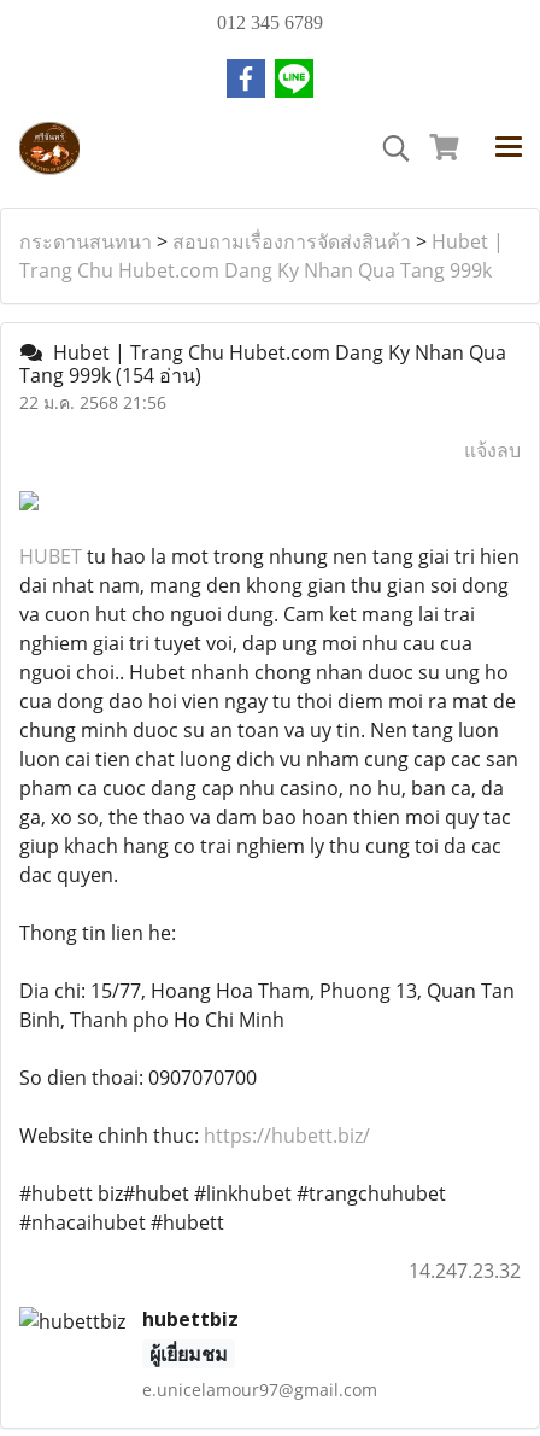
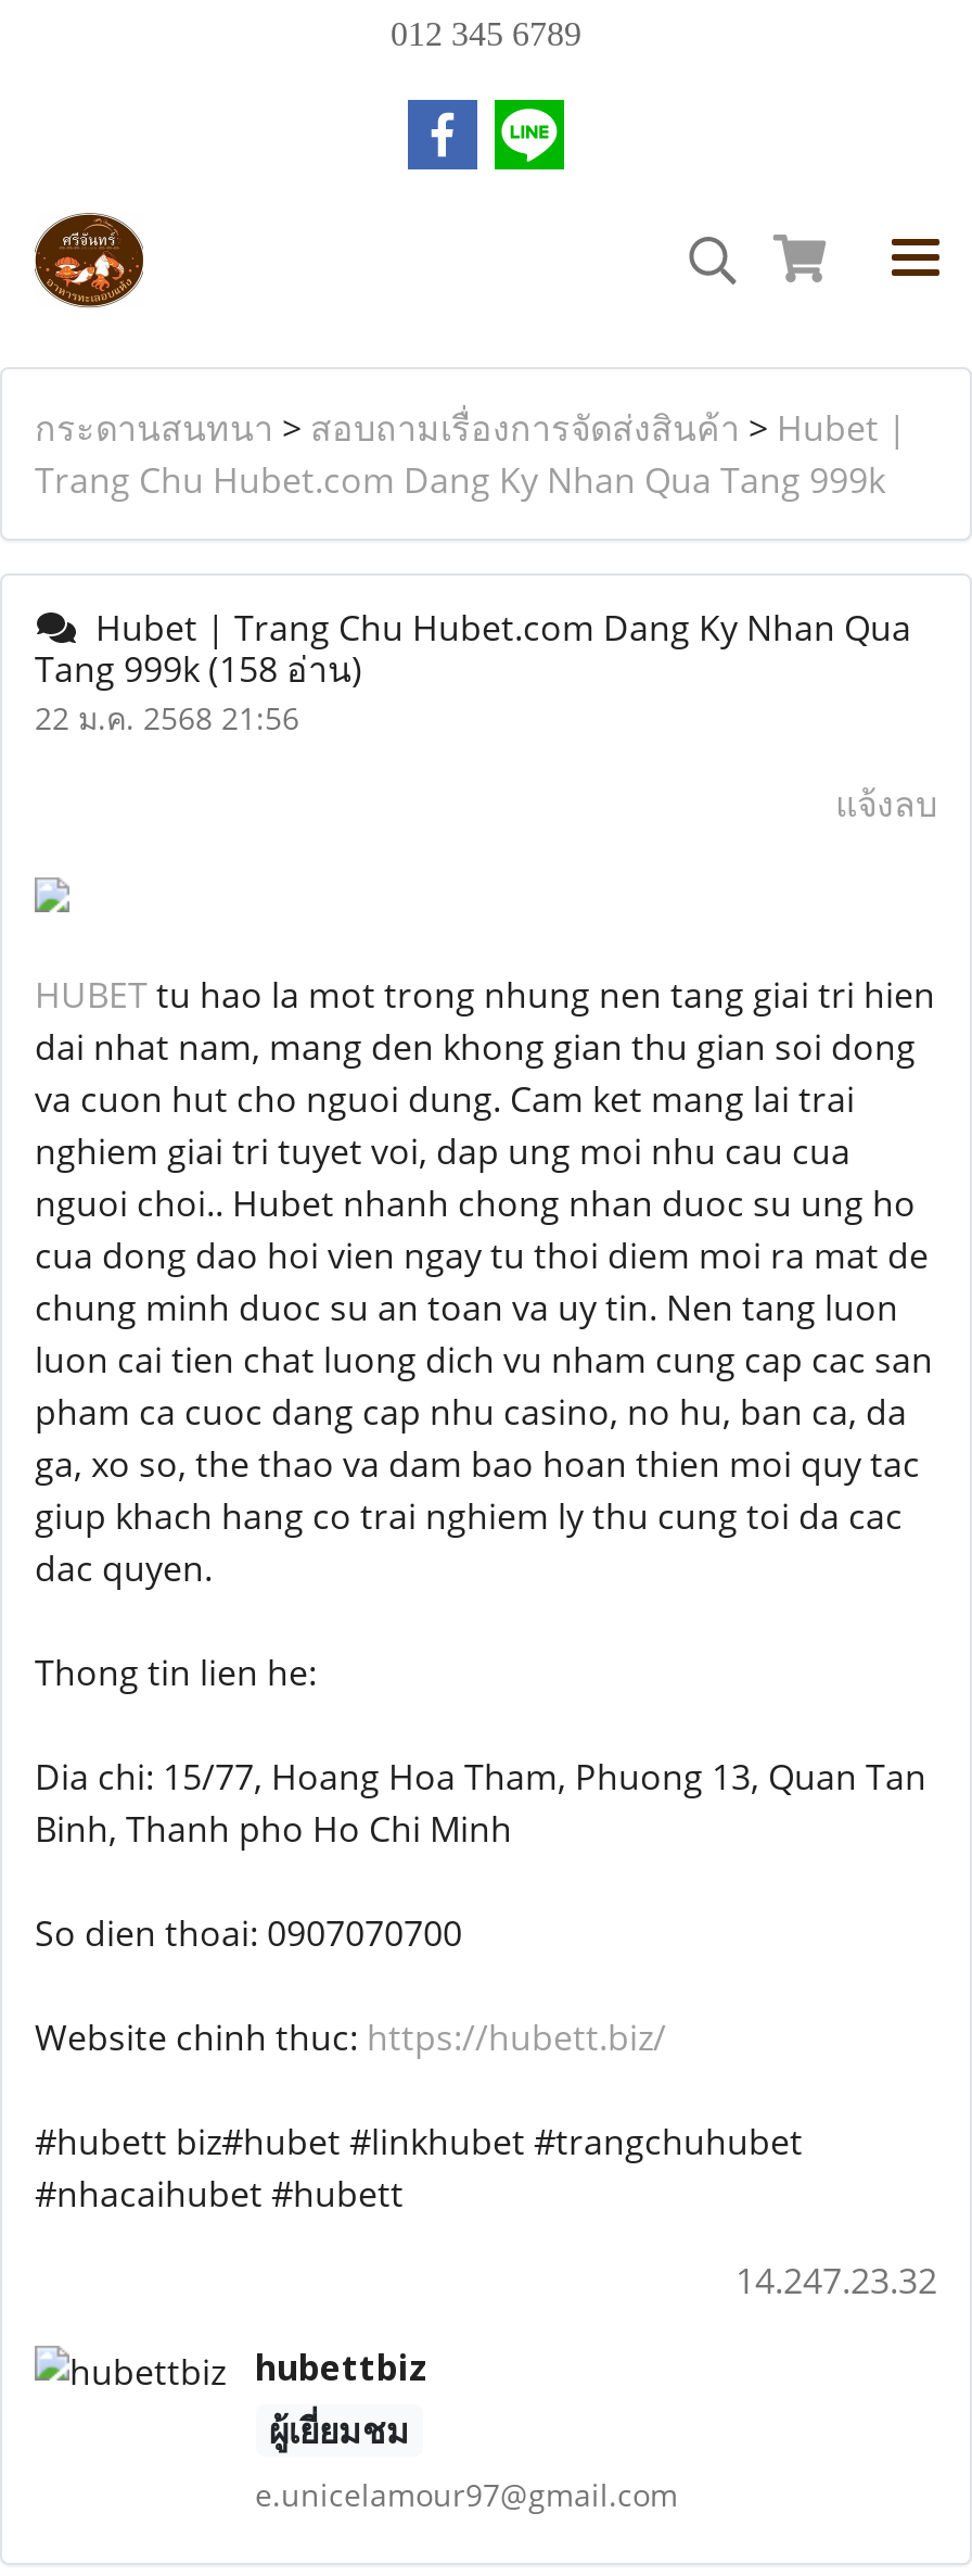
[19,362,201,389] Tang 999k (154 อ่าน) -> [35,645,362,693] Tang 999k (158 อ่าน)

